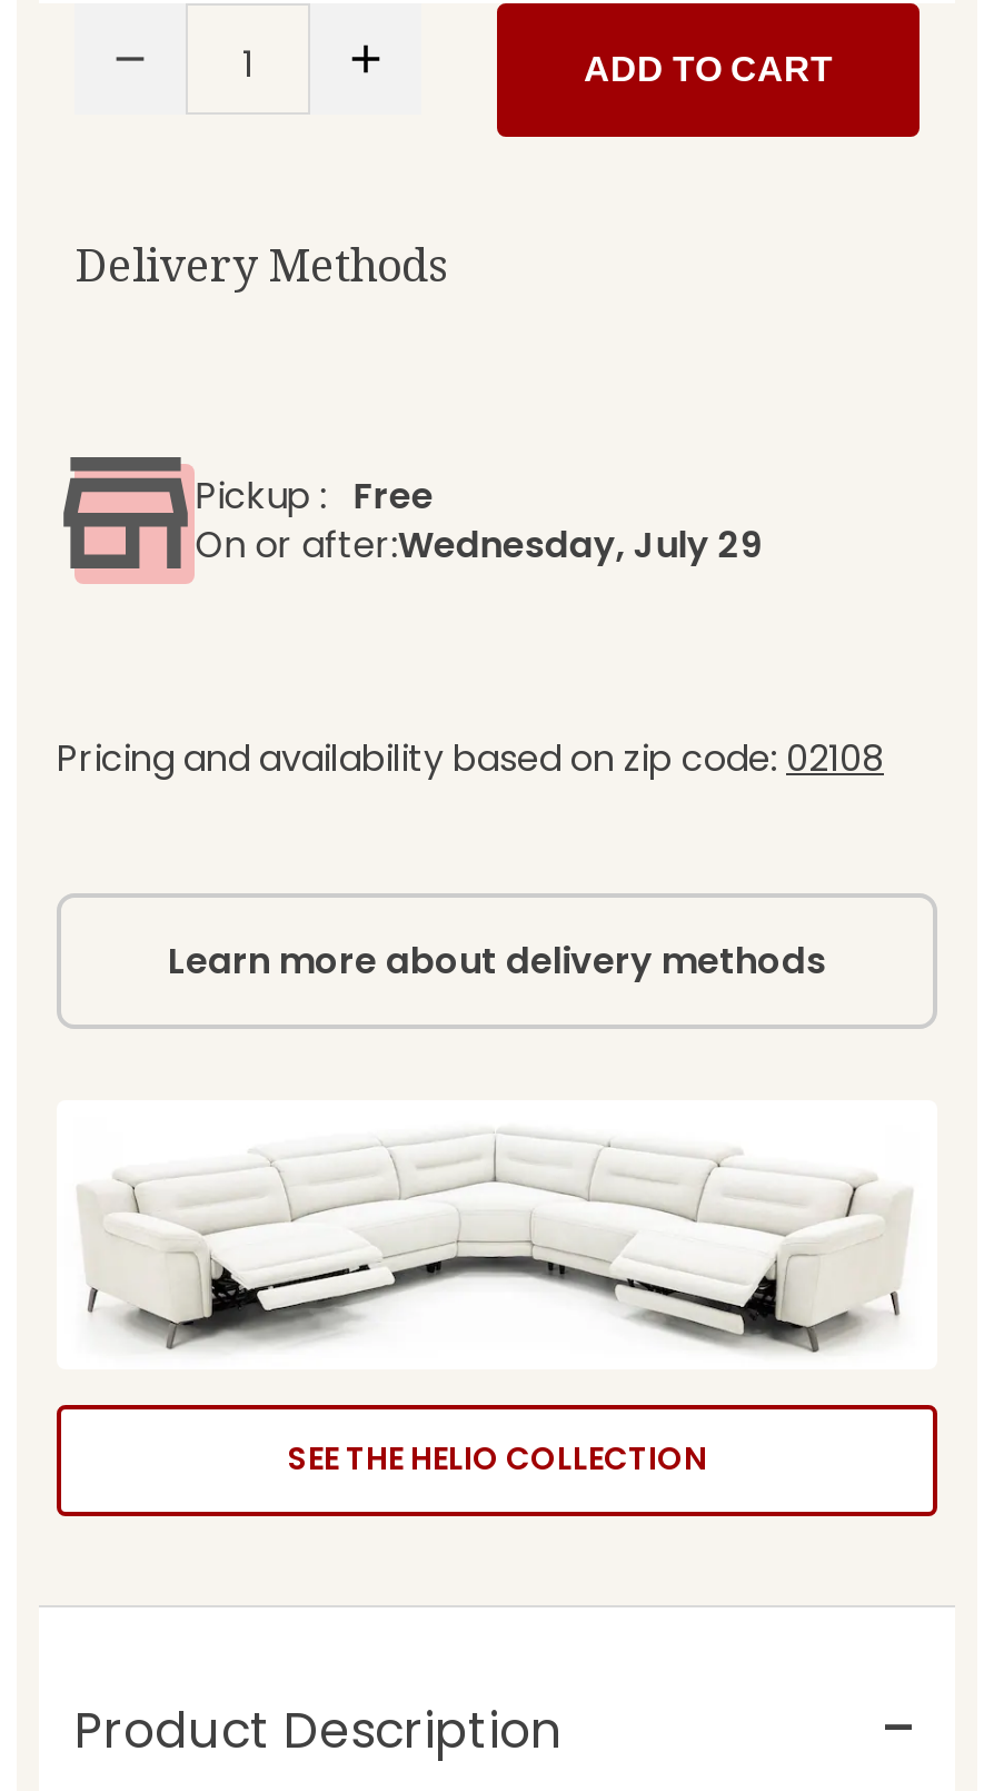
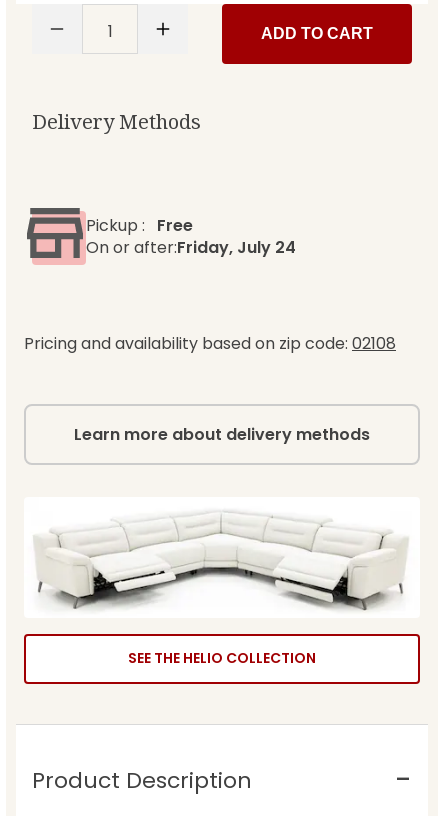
[195,520,763,571] On or after:Wednesday, July 29 -> [86,236,296,259] On or after:Friday, July 24

